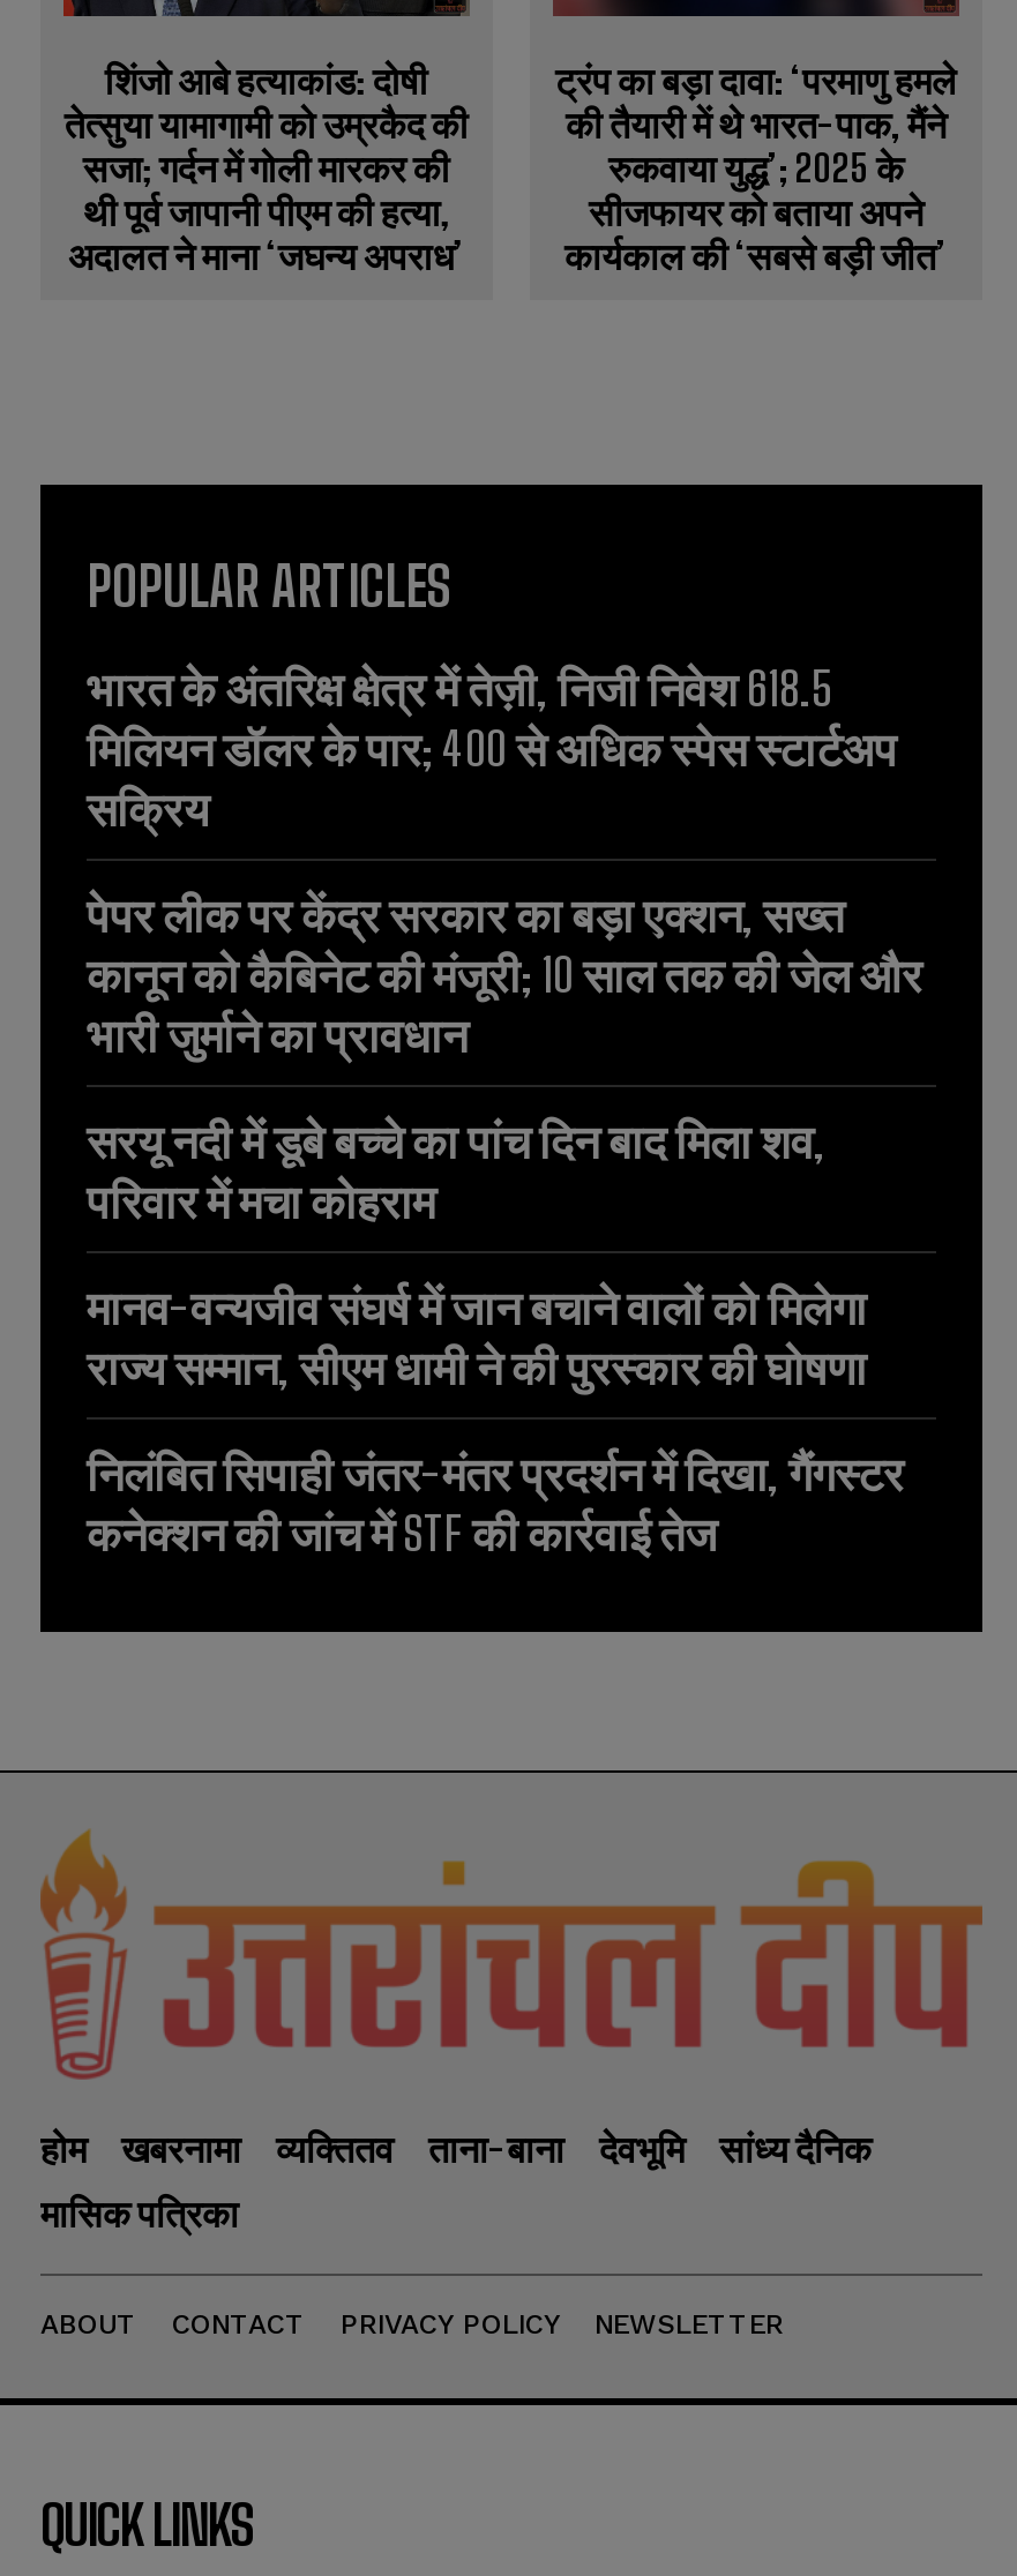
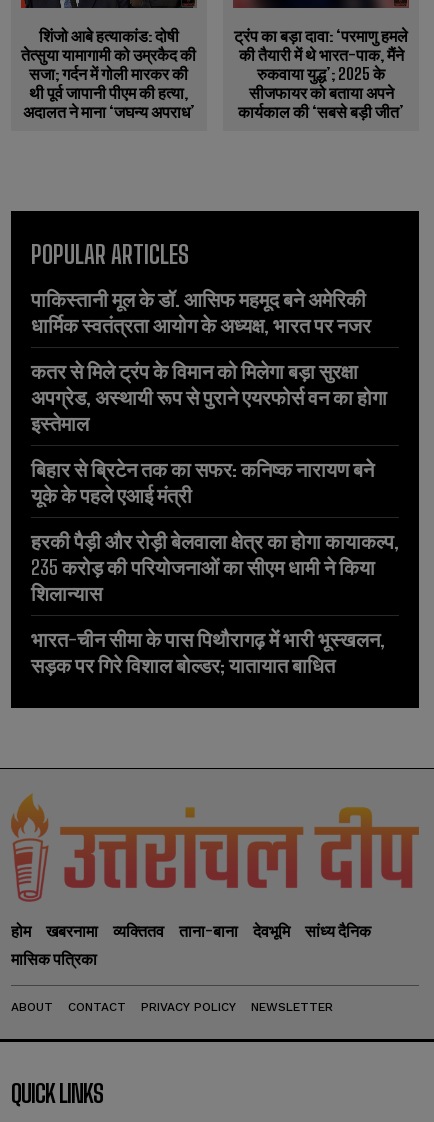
[87,662,897,837] भारत के अंतरिक्ष क्षेत्र में तेज़ी, निजी निवेश 618.5 | मिलियन डॉलर के पार; 400 से अधिक स्पेस स्टार्टअप | सक्रिय -> [31,287,371,337] पाकिस्तानी मूल के डॉ. आसिफ महमूद बने अमेरिकी | धार्मिक स्वतंत्रता आयोग के अध्यक्ष, भारत पर नजर
[87,888,922,1063] पेपर लीक पर केंद्र सरकार का बड़ा एक्शन, सख्त | कानून को कैबिनेट की मंजूरी; 10 साल तक की जेल और | भारी जुर्माने का प्रावधान -> [31,359,387,435] कतर से मिले ट्रंप के विमान को मिलेगा बड़ा सुरक्षा | अपग्रेड, अस्थायी रूप से पुराने एयरफोर्स वन का होगा | इस्तेमाल
[87,1114,825,1229] सरयू नदी में डूबे बच्चे का पांच दिन बाद मिला शव, | परिवार में मचा कोहराम -> [31,457,374,507] बिहार से ब्रिटेन तक का सफर: कनिष्क नारायण बने | यूके के पहले एआई मंत्री
[87,1280,867,1396] मानव-वन्यजीव संघर्ष में जान बचाने वालों को मिलेगा | राज्य सम्मान, सीएम धामी ने की पुरस्कार की घोषणा -> [31,529,399,605] हरकी पैड़ी और रोड़ी बेलवाला क्षेत्र का होगा कायाकल्प, | 235 करोड़ की परियोजनाओं का सीएम धामी ने किया | शिलान्यास
[87,1446,904,1562] निलंबित सिपाही जंतर-मंतर प्रदर्शन में दिखा, गैंगस्टर | कनेक्शन की जांच में STF की कार्रवाई तेज -> [31,627,385,677] भारत-चीन सीमा के पास पिथौरागढ़ में भारी भूस्खलन, | सड़क पर गिरे विशाल बोल्डर; यातायात बाधित

